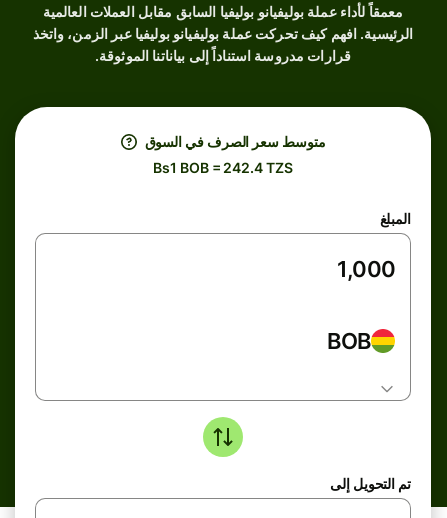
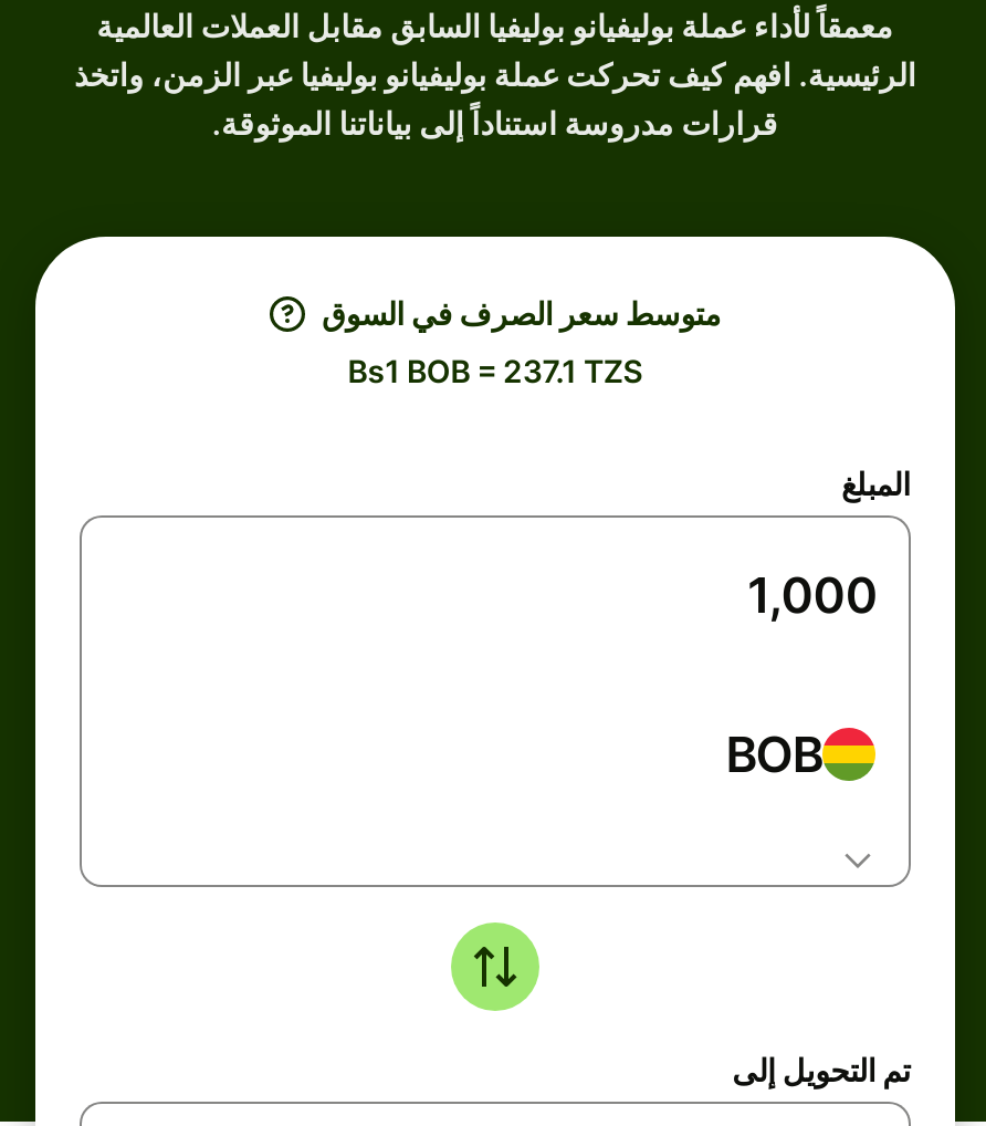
[153,159,293,176] Bs1 BOB = 242.4 TZS -> [348,352,643,389] Bs1 BOB = 237.1 TZS

